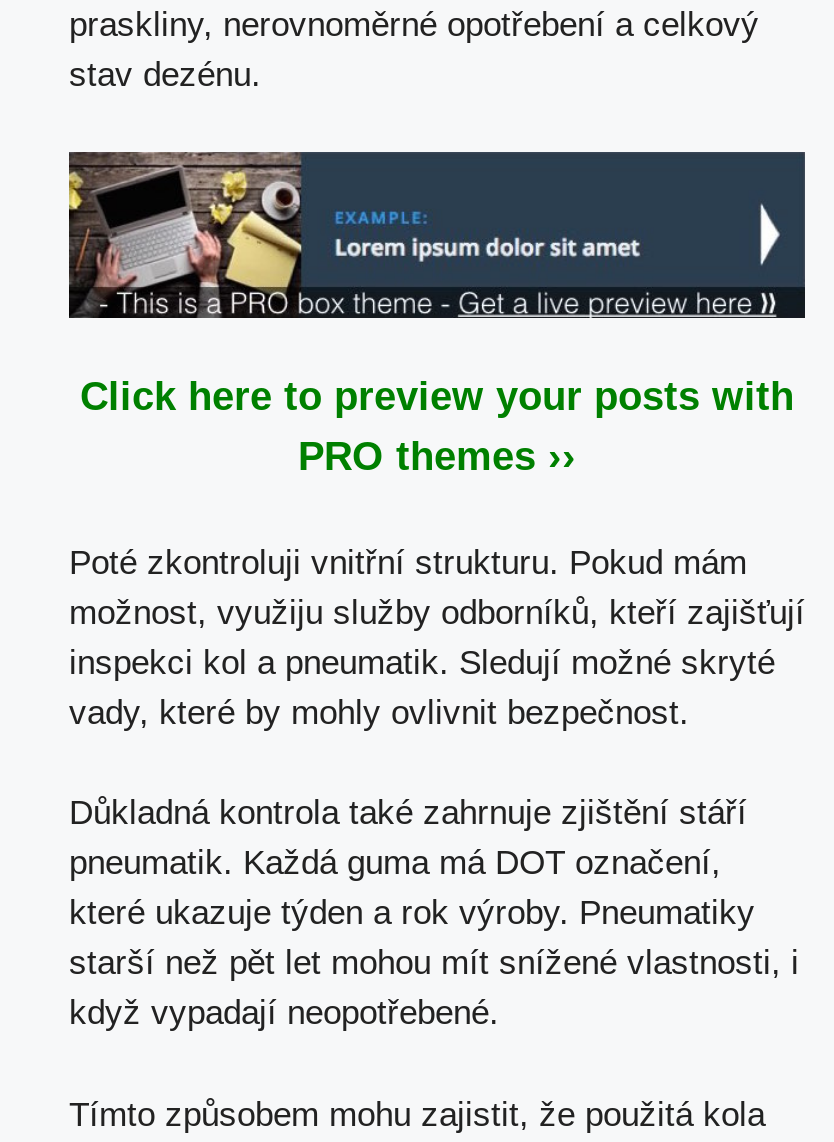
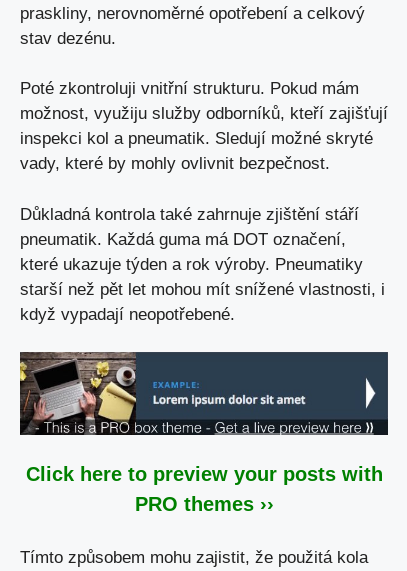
moved [67,150,807,479] -> [19,351,389,515]: [image] | Click here to preview your posts with | PRO themes ››
moved [69,544,805,1033] -> [20,79,388,324]: Poté zkontroluji vnitřní strukturu. Pokud mám | možnost, využiju služby odborníků, kteří zajišťují | inspekci kol a pneumatik. Sledují možné skryté | ... | starší než pět let mohou mít snížené vlastnosti, i | když vypadají neopotřebené.

